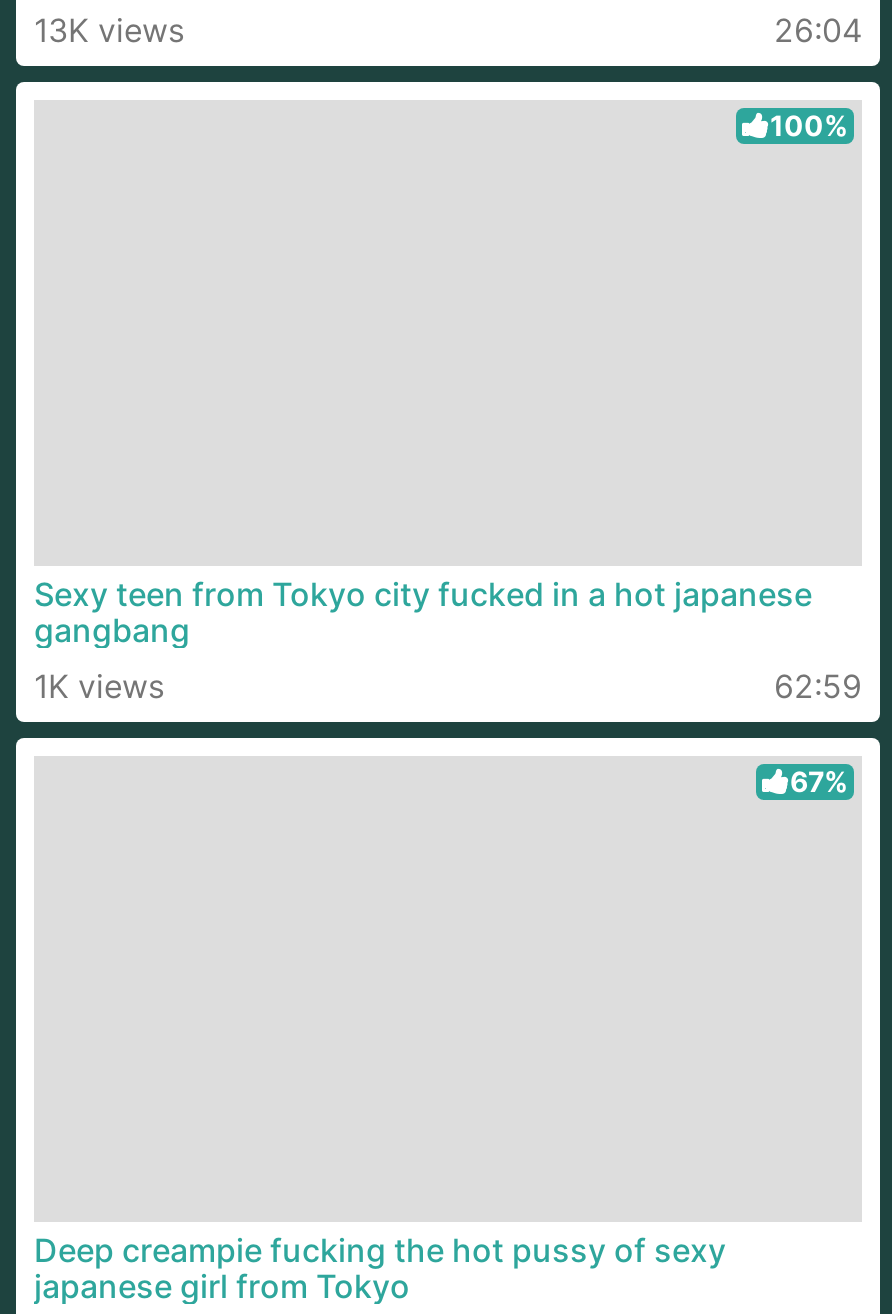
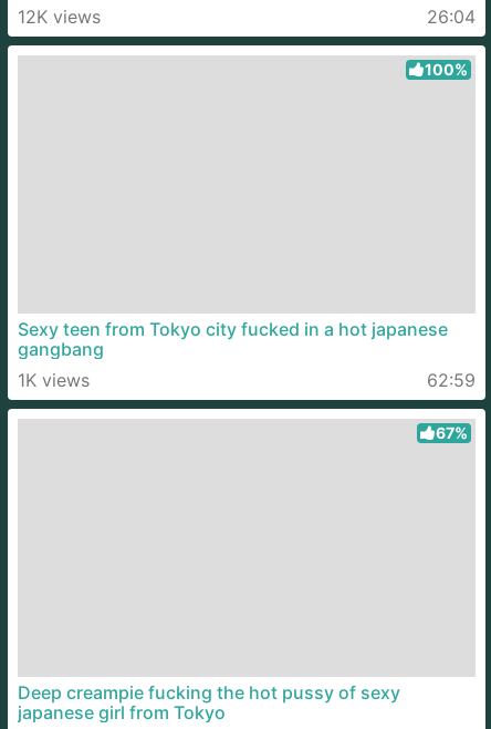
[34,10,184,50] 13K views -> [18,5,101,27] 12K views

